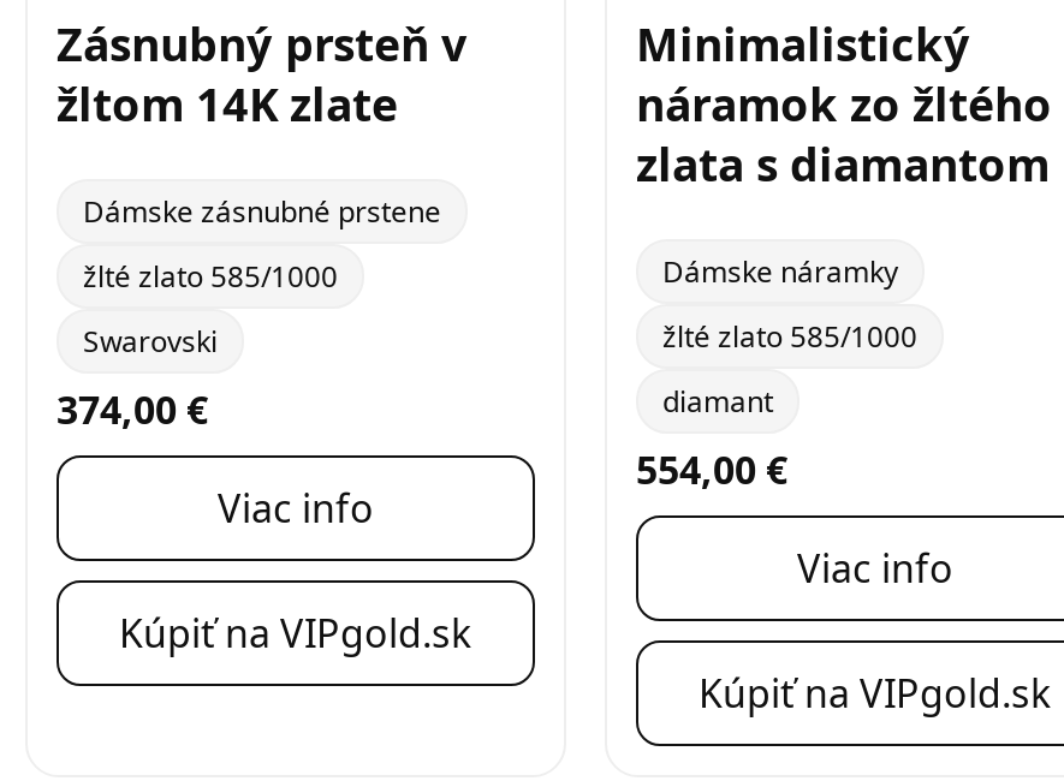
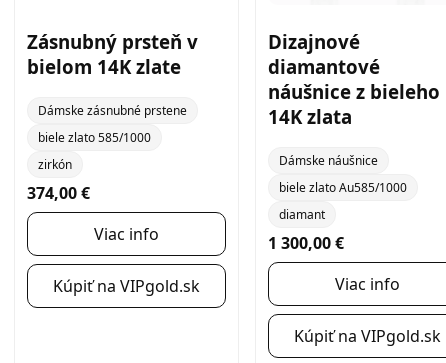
[636,13,1052,194] Minimalistický | náramok zo žltého | zlata s diamantom -> [268,29,440,129] Dizajnové | diamantové | náušnice z bieleho | 14K zlata
[57,74,398,134] žltom 14K zlate -> [27,54,181,79] bielom 14K zlate
[83,255,338,296] žlté zlato 585/1000 -> [38,129,151,146] biele zlato 585/1000
[662,251,898,291] Dámske náramky -> [279,152,378,169] Dámske náušnice
[83,320,218,361] Swarovski -> [38,156,72,173] zirkón
[662,316,917,356] žlté zlato 585/1000 -> [279,179,407,196] biele zlato Au585/1000
[636,443,787,496] 554,00 € -> [268,232,344,254] 1 300,00 €

